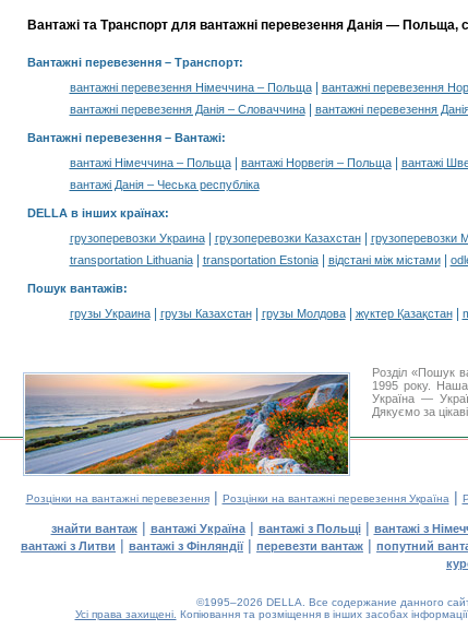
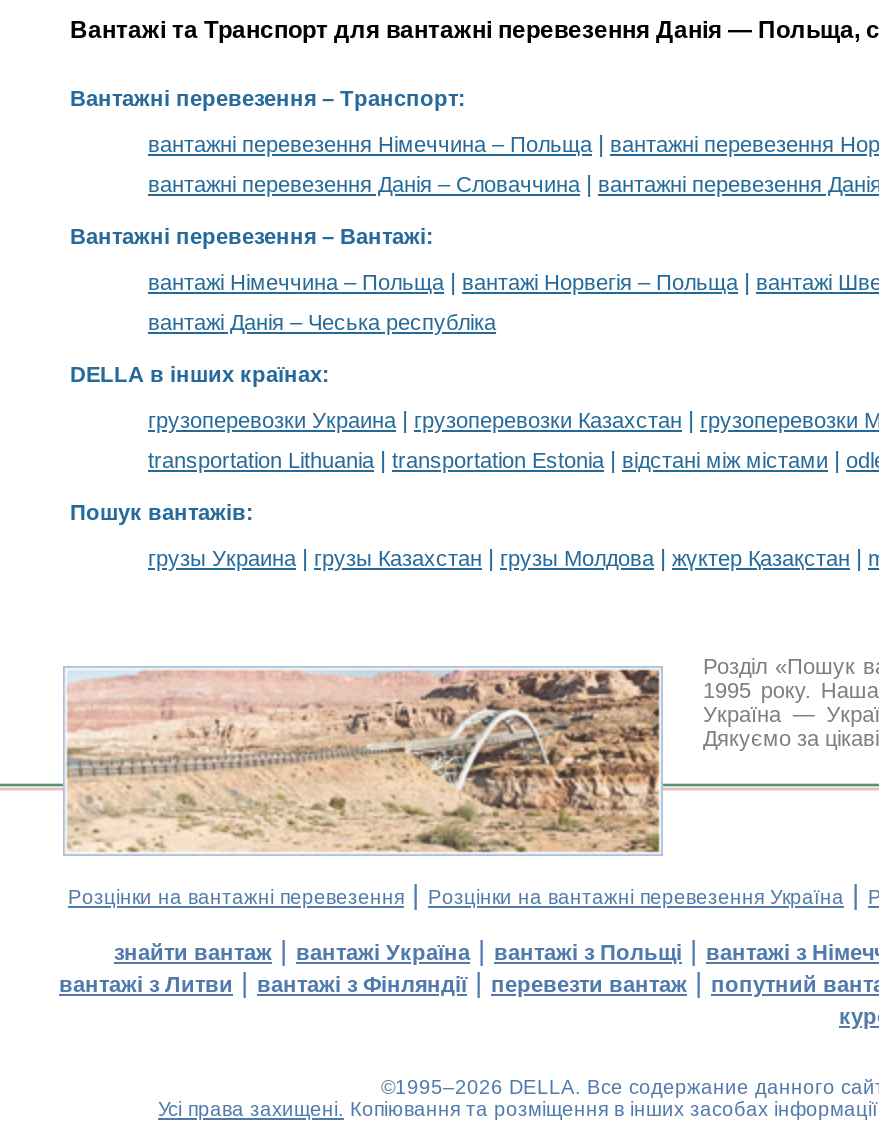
[24,373,349,475] [image] -> [65,668,661,854] [image]

